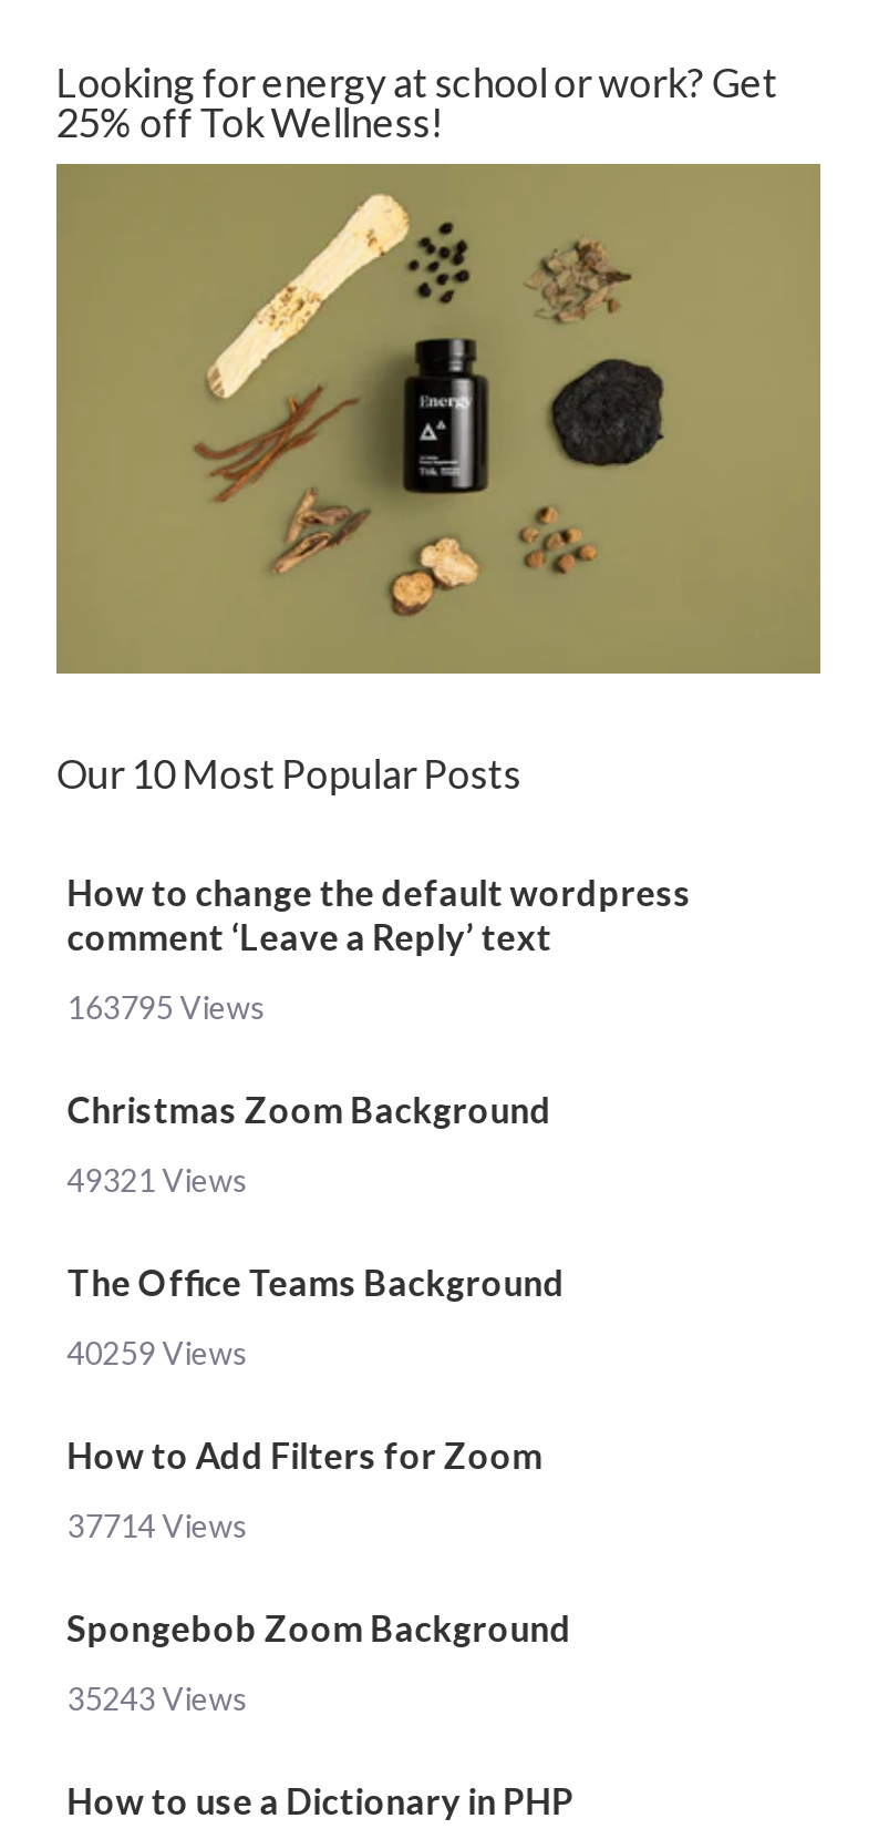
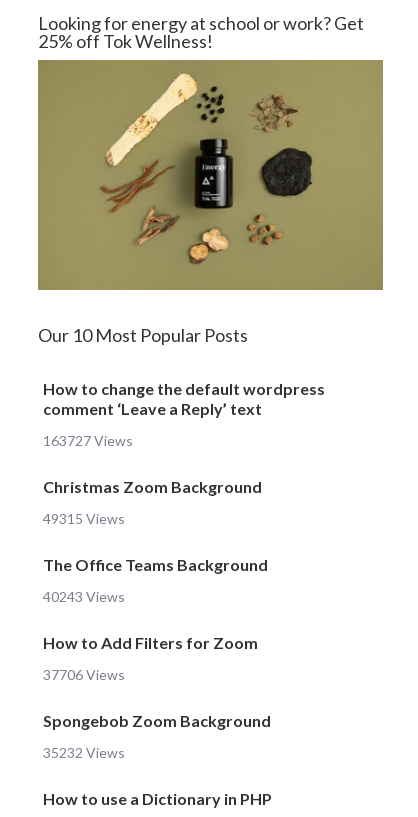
[67,989,266,1027] 163795 Views -> [43,432,133,449] 163727 Views
[67,1162,249,1199] 49321 Views -> [43,510,125,527] 49315 Views
[67,1334,249,1372] 40259 Views -> [43,588,125,605] 40243 Views
[67,1507,249,1545] 37714 Views -> [43,666,125,683] 37706 Views
[67,1680,249,1718] 35243 Views -> [43,744,125,761] 35232 Views

